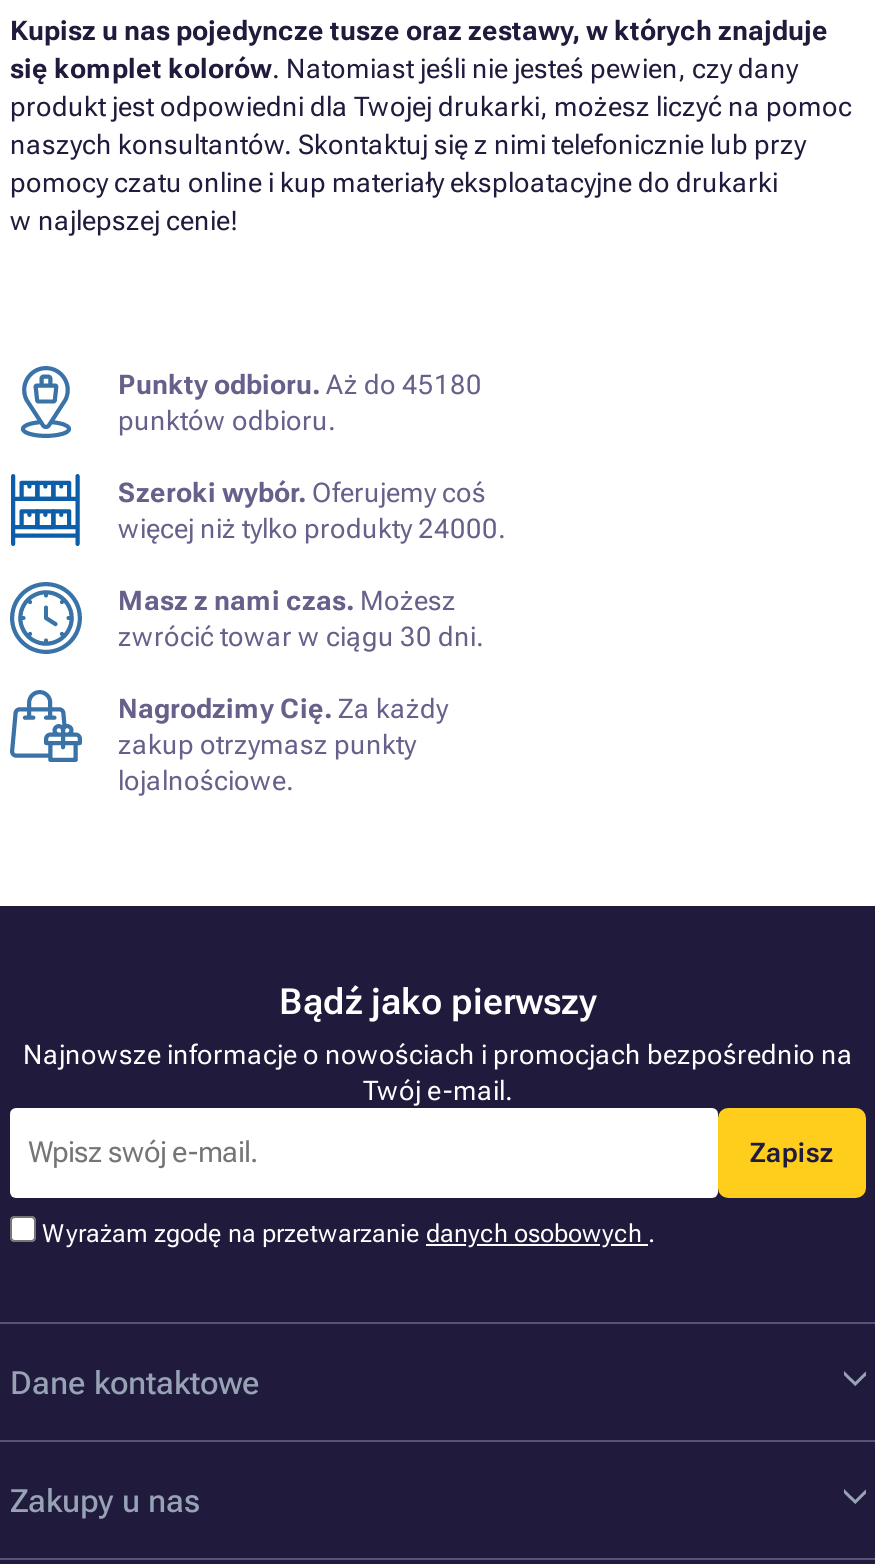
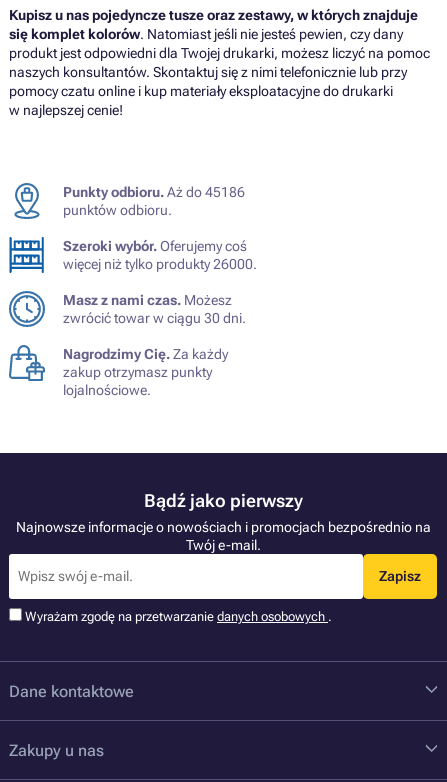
[118,369,482,401] Punkty odbioru. Aż do 45180 -> [63,184,245,200] Punkty odbioru. Aż do 45186
[118,513,506,545] więcej niż tylko produkty 24000. -> [63,256,257,272] więcej niż tylko produkty 26000.

